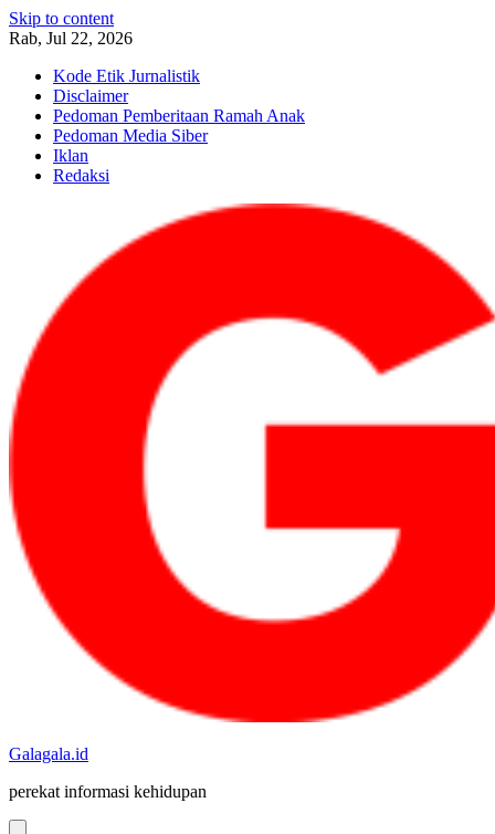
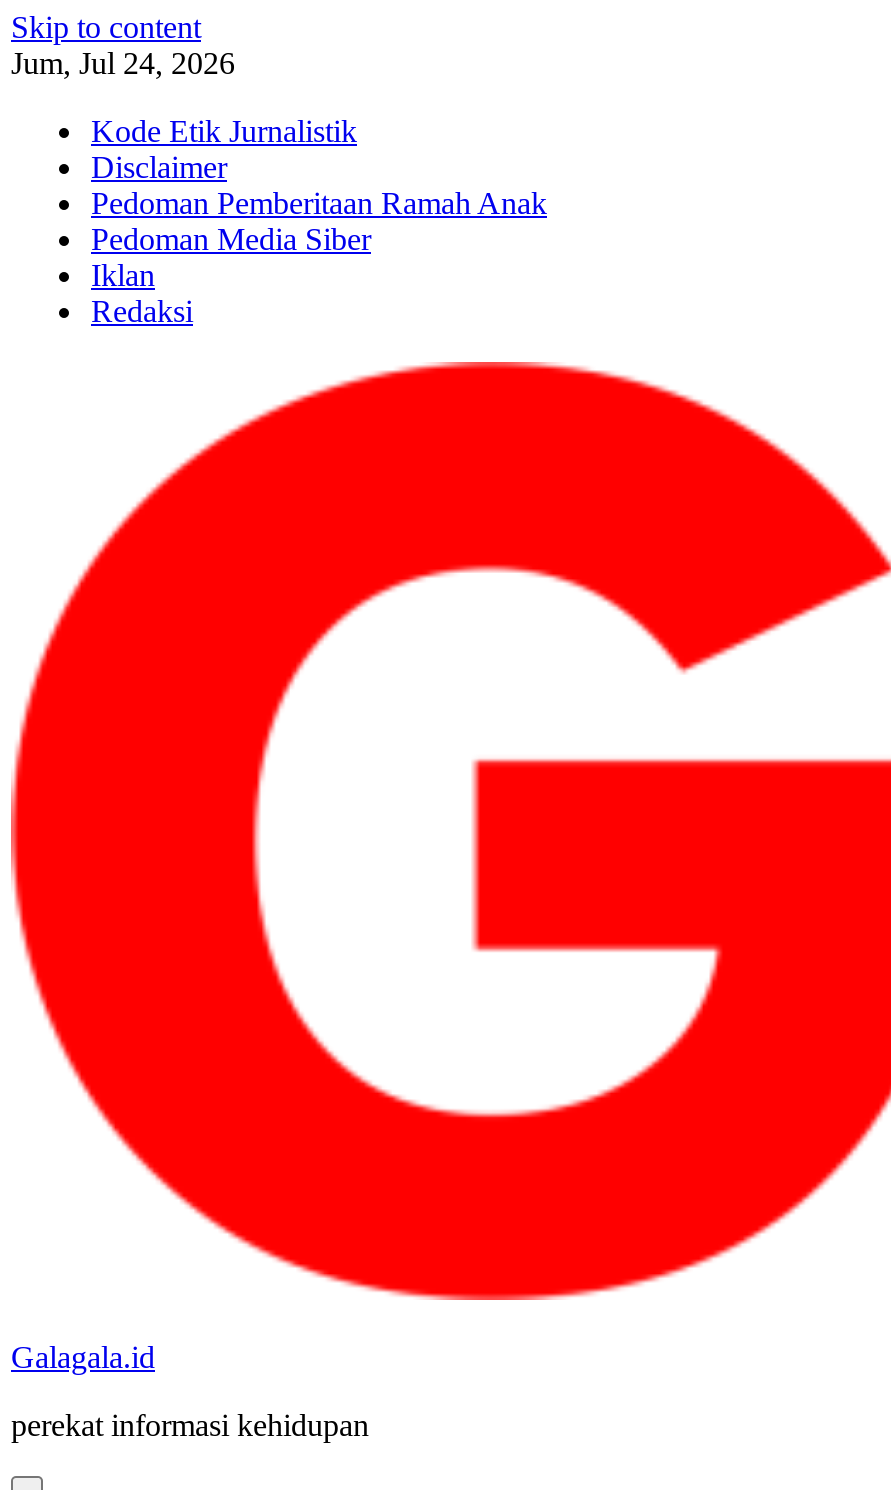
[9,29,133,48] Rab, Jul 22, 2026 -> [11,46,235,80] Jum, Jul 24, 2026

